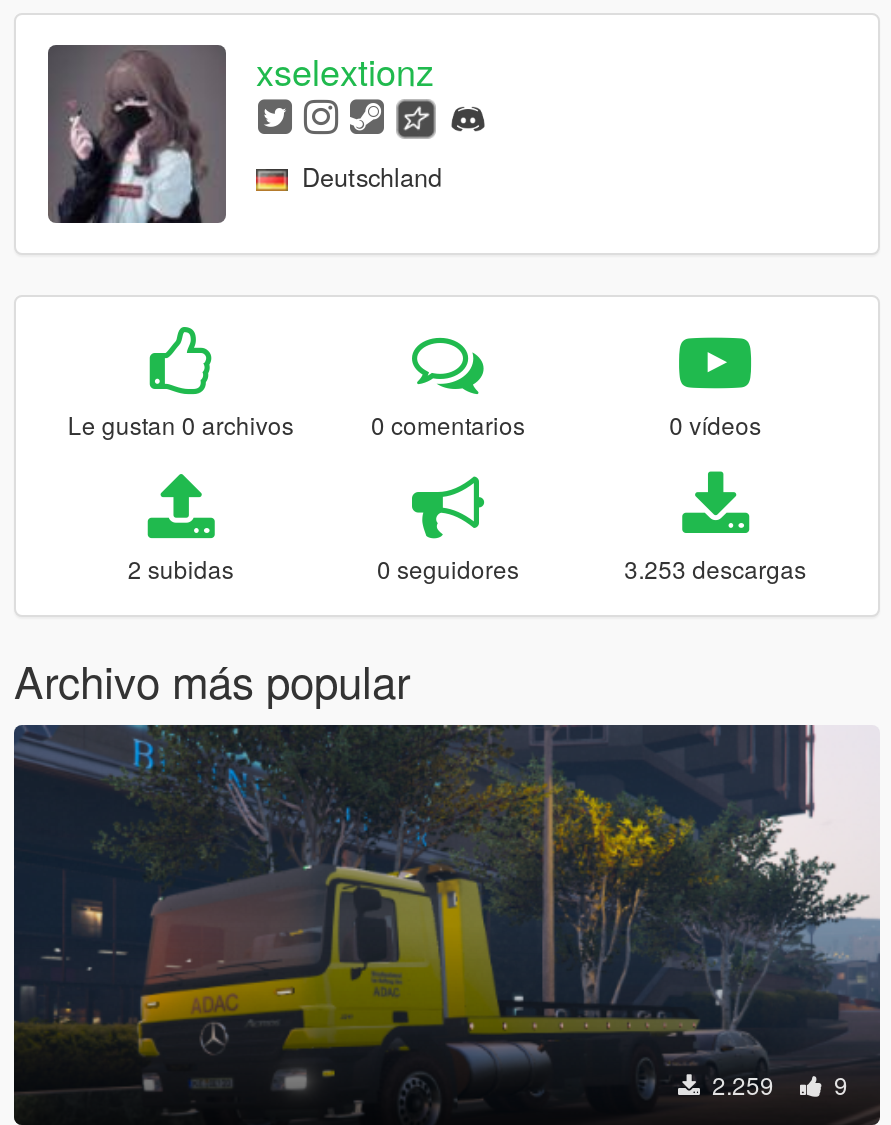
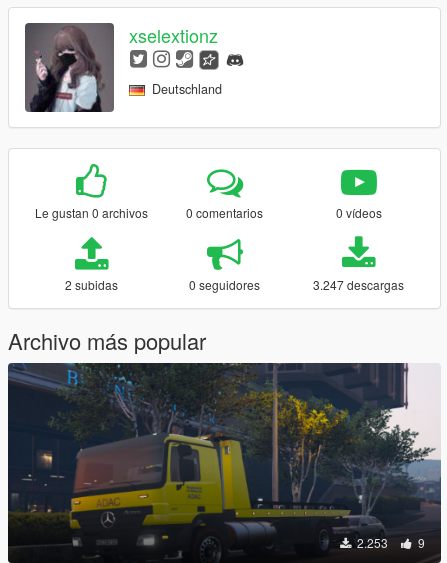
[624,551,806,585] 3.253 descargas -> [313,276,404,293] 3.247 descargas
[706,1067,848,1101] 2.259 9 -> [354,534,425,551] 2.253 9

